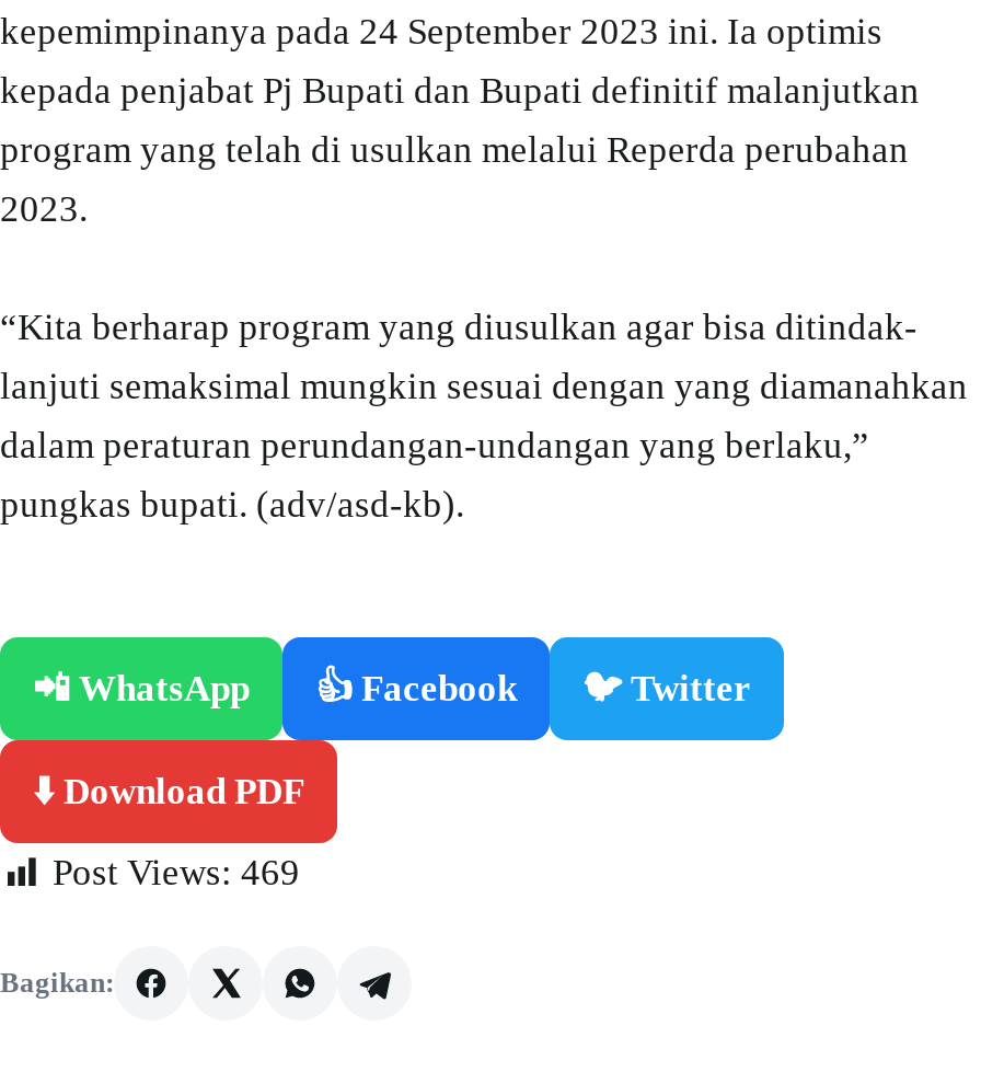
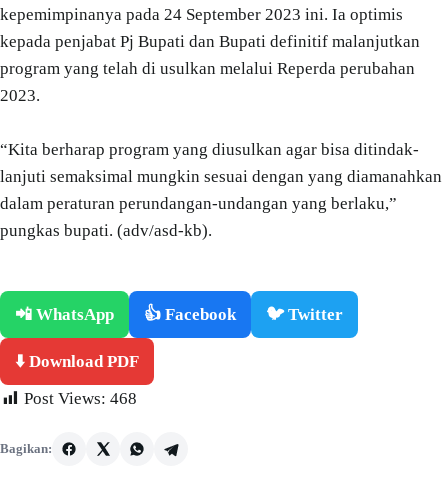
[53,852,300,894] Post Views: 469 -> [24,389,137,408] Post Views: 468

